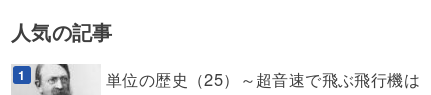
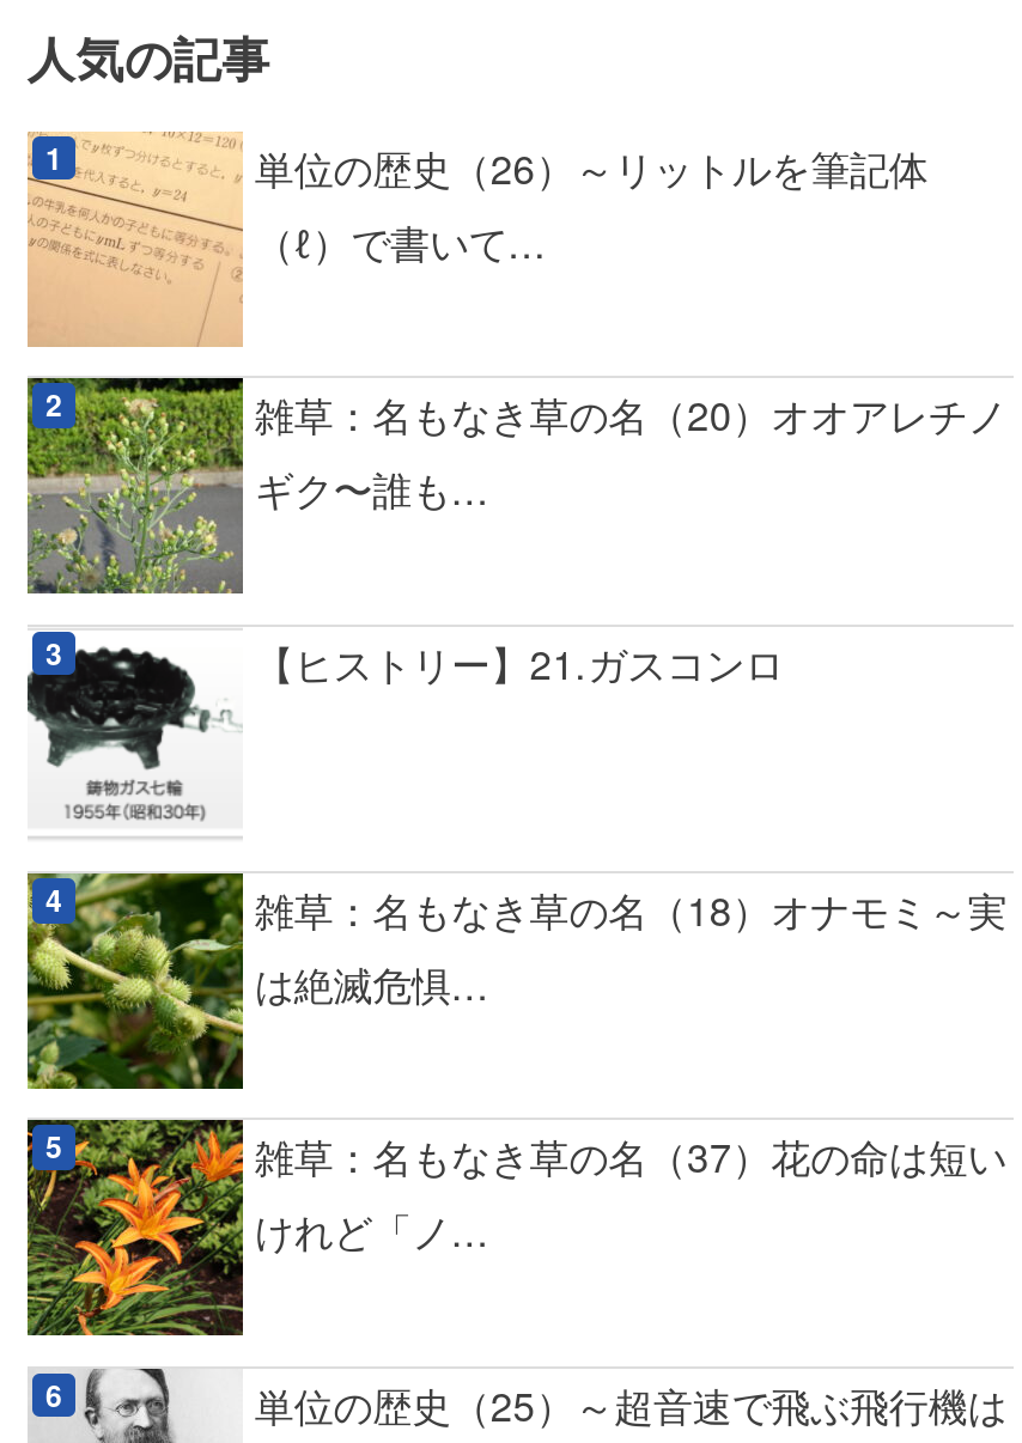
none -> [25,629,1007,1259] [image] | 雑草：名もなき草の名（18）オナモミ～実 | は絶滅危惧... | 雑草：名もなき草の名（37）花の命は短い | けれど「ノ...
none -> [25,376,245,596] [image]
none -> [25,871,245,1091] [image]
none -> [25,1118,245,1338] [image]
none -> [28,132,1007,691] [image] | 単位の歴史（26）～リットルを筆記体 | （ℓ）で書いて... | 雑草：名もなき草の名（20）オオアレチノ | ギク〜誰も... | 【ヒストリー】21.ガスコンロ

